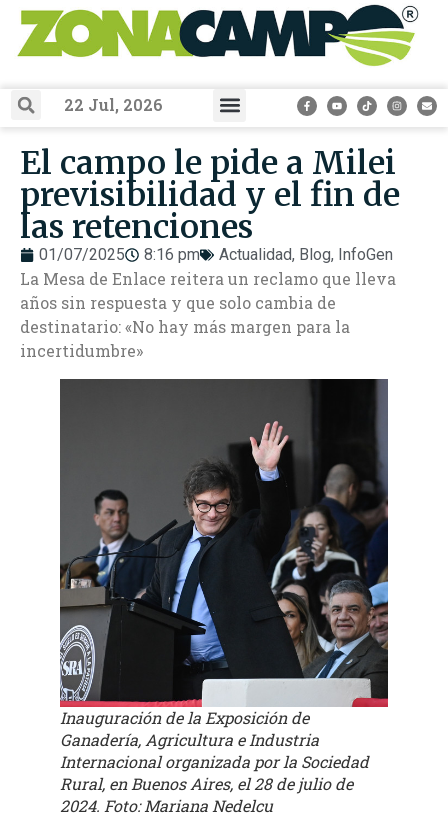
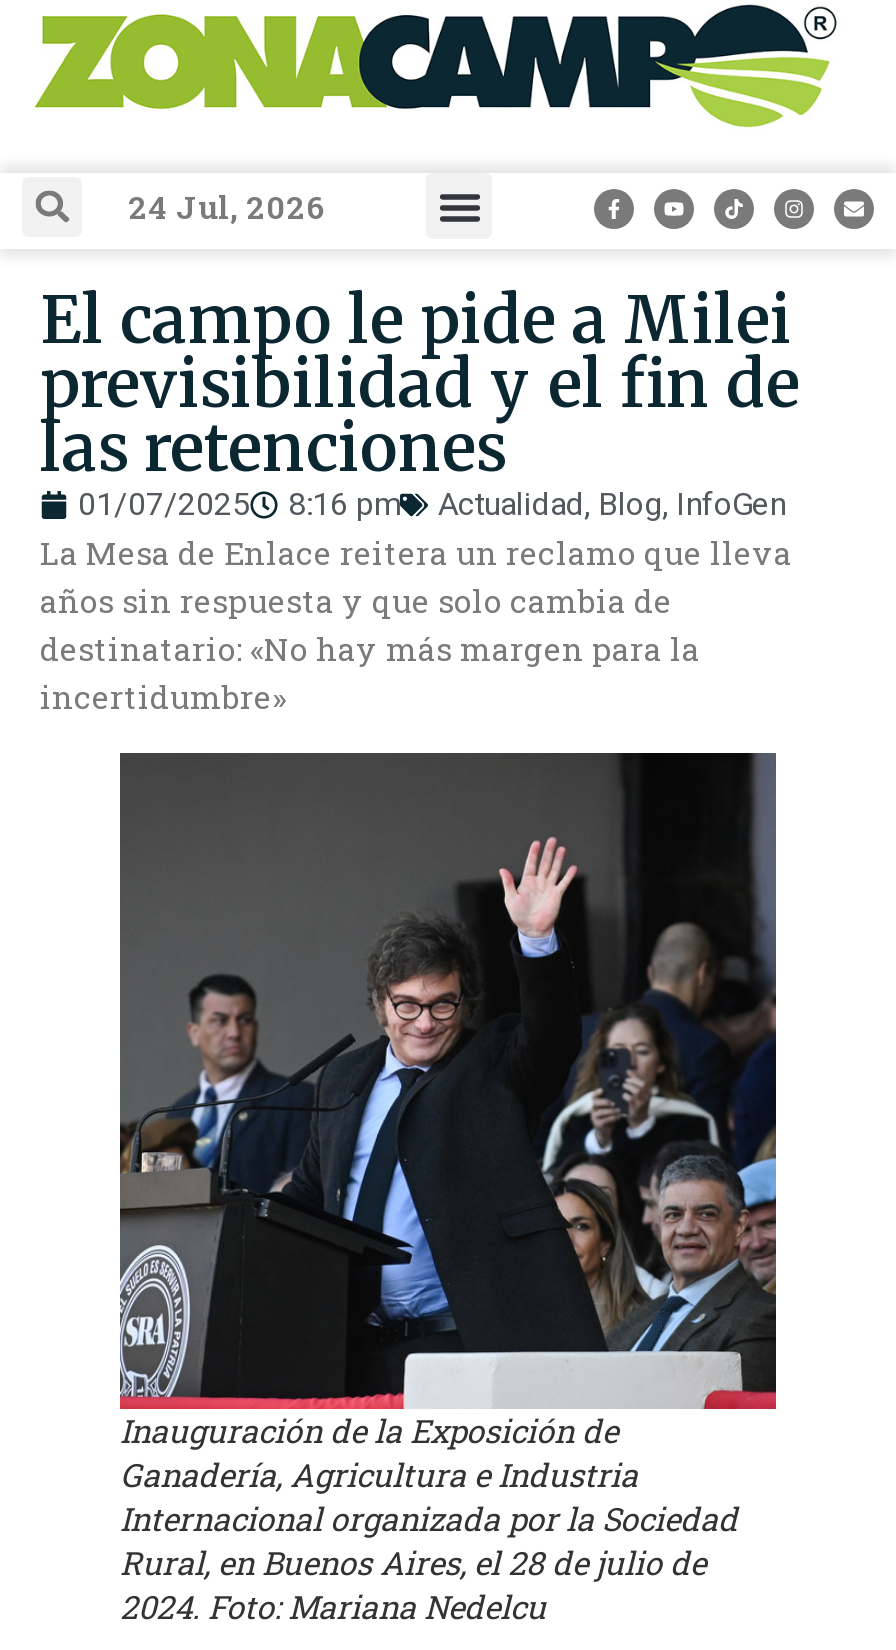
[64,94,163,115] 22 Jul, 2026 -> [128,184,326,226] 24 Jul, 2026

